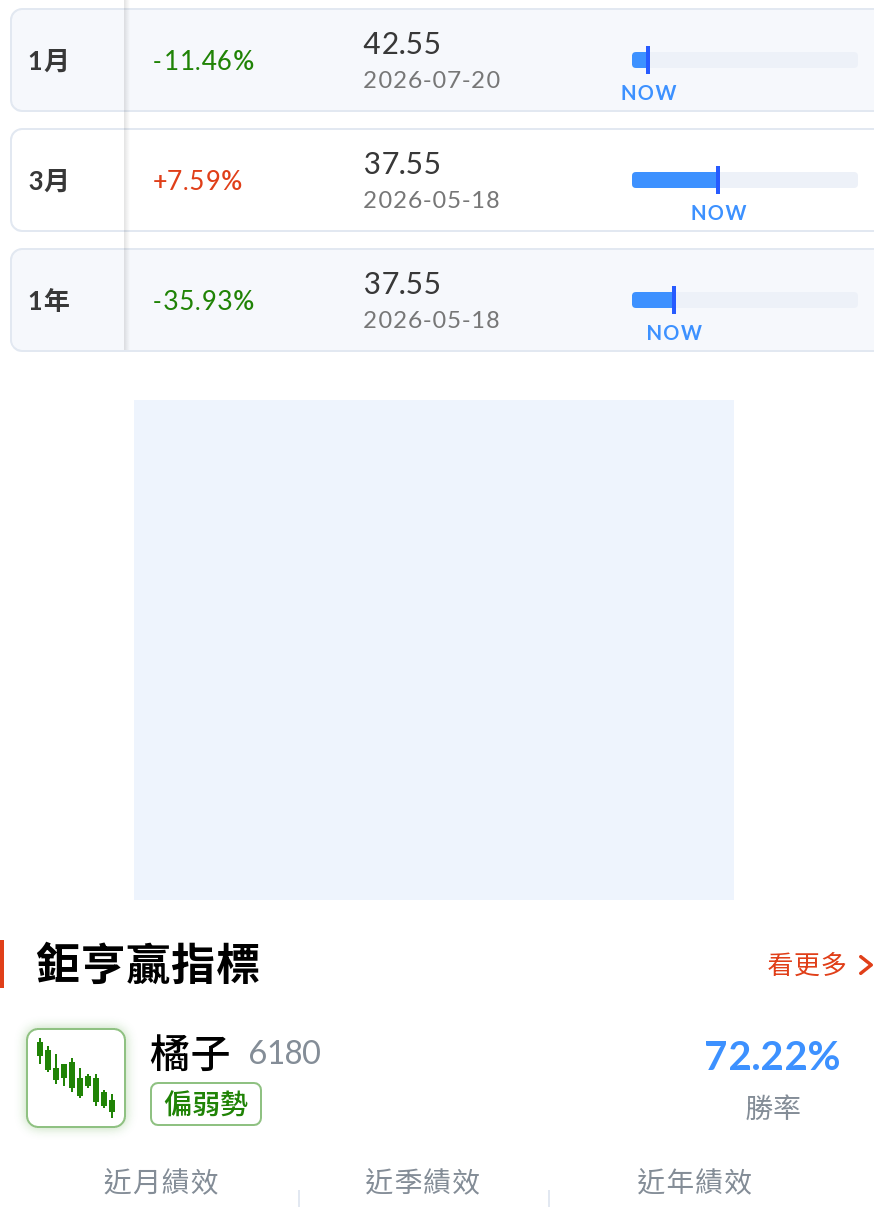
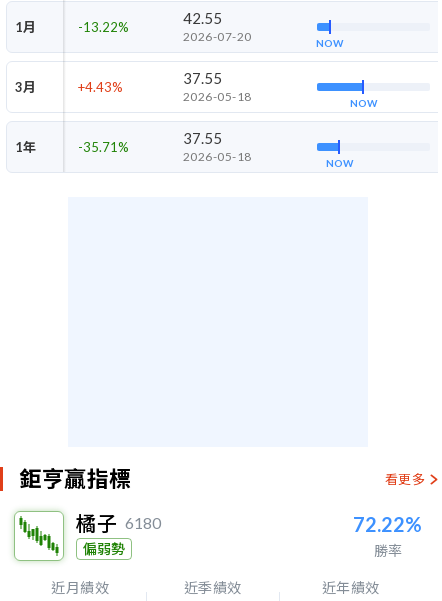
[153,43,255,75] -11.46% -> [78,18,129,34] -13.22%
[153,163,243,195] +7.59% -> [78,78,123,94] +4.43%
[153,283,255,315] -35.93% -> [78,138,129,154] -35.71%

